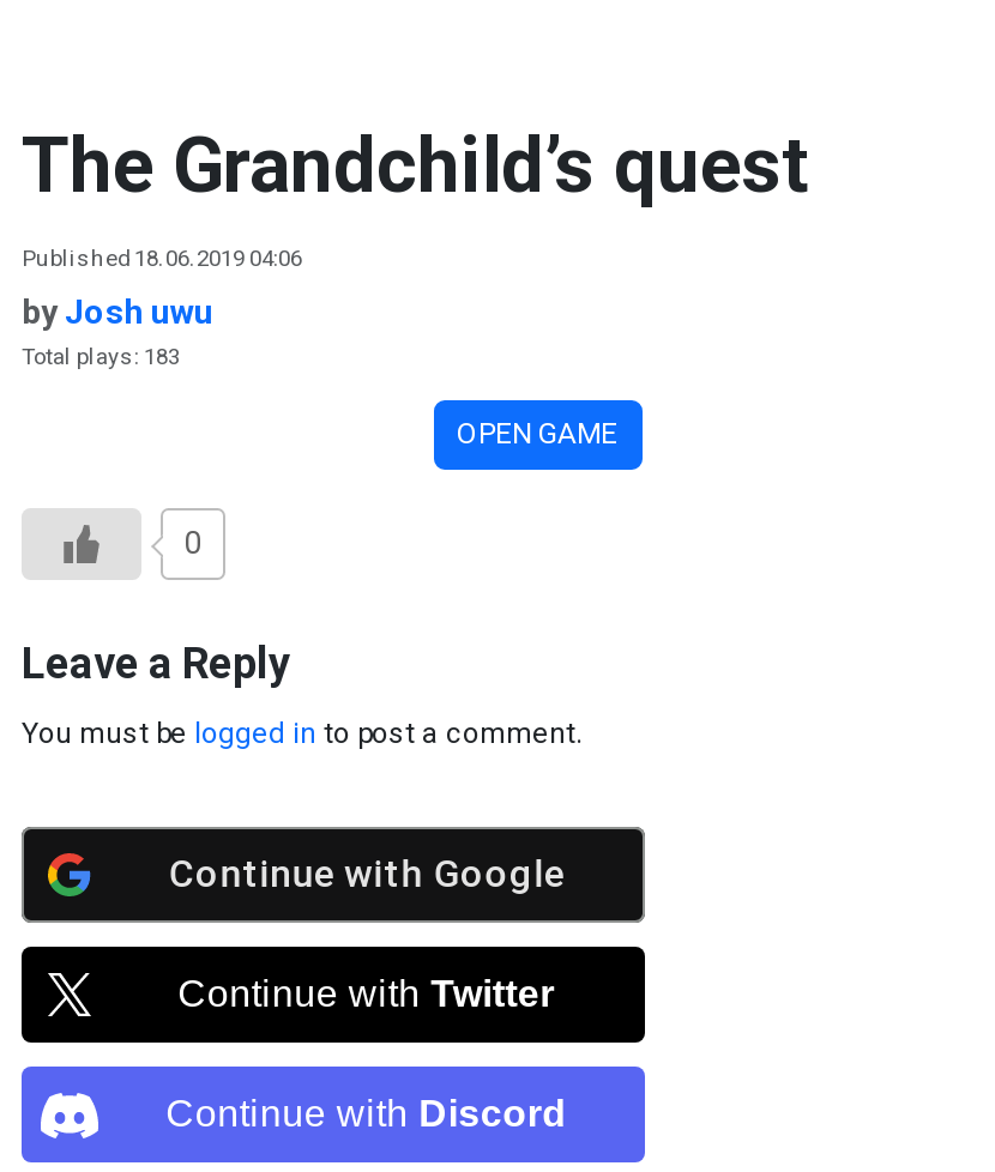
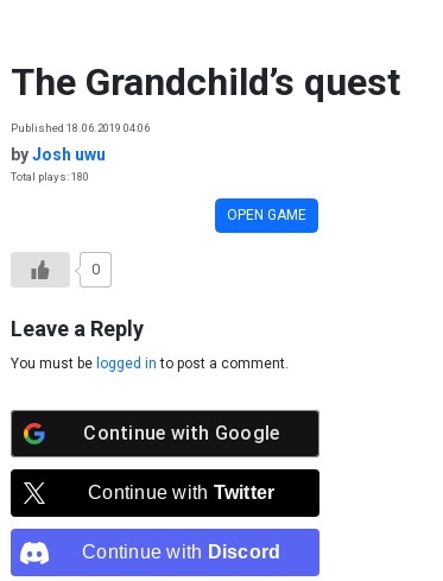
[22,342,180,368] Total plays: 183 -> [11,169,89,182] Total plays: 180

